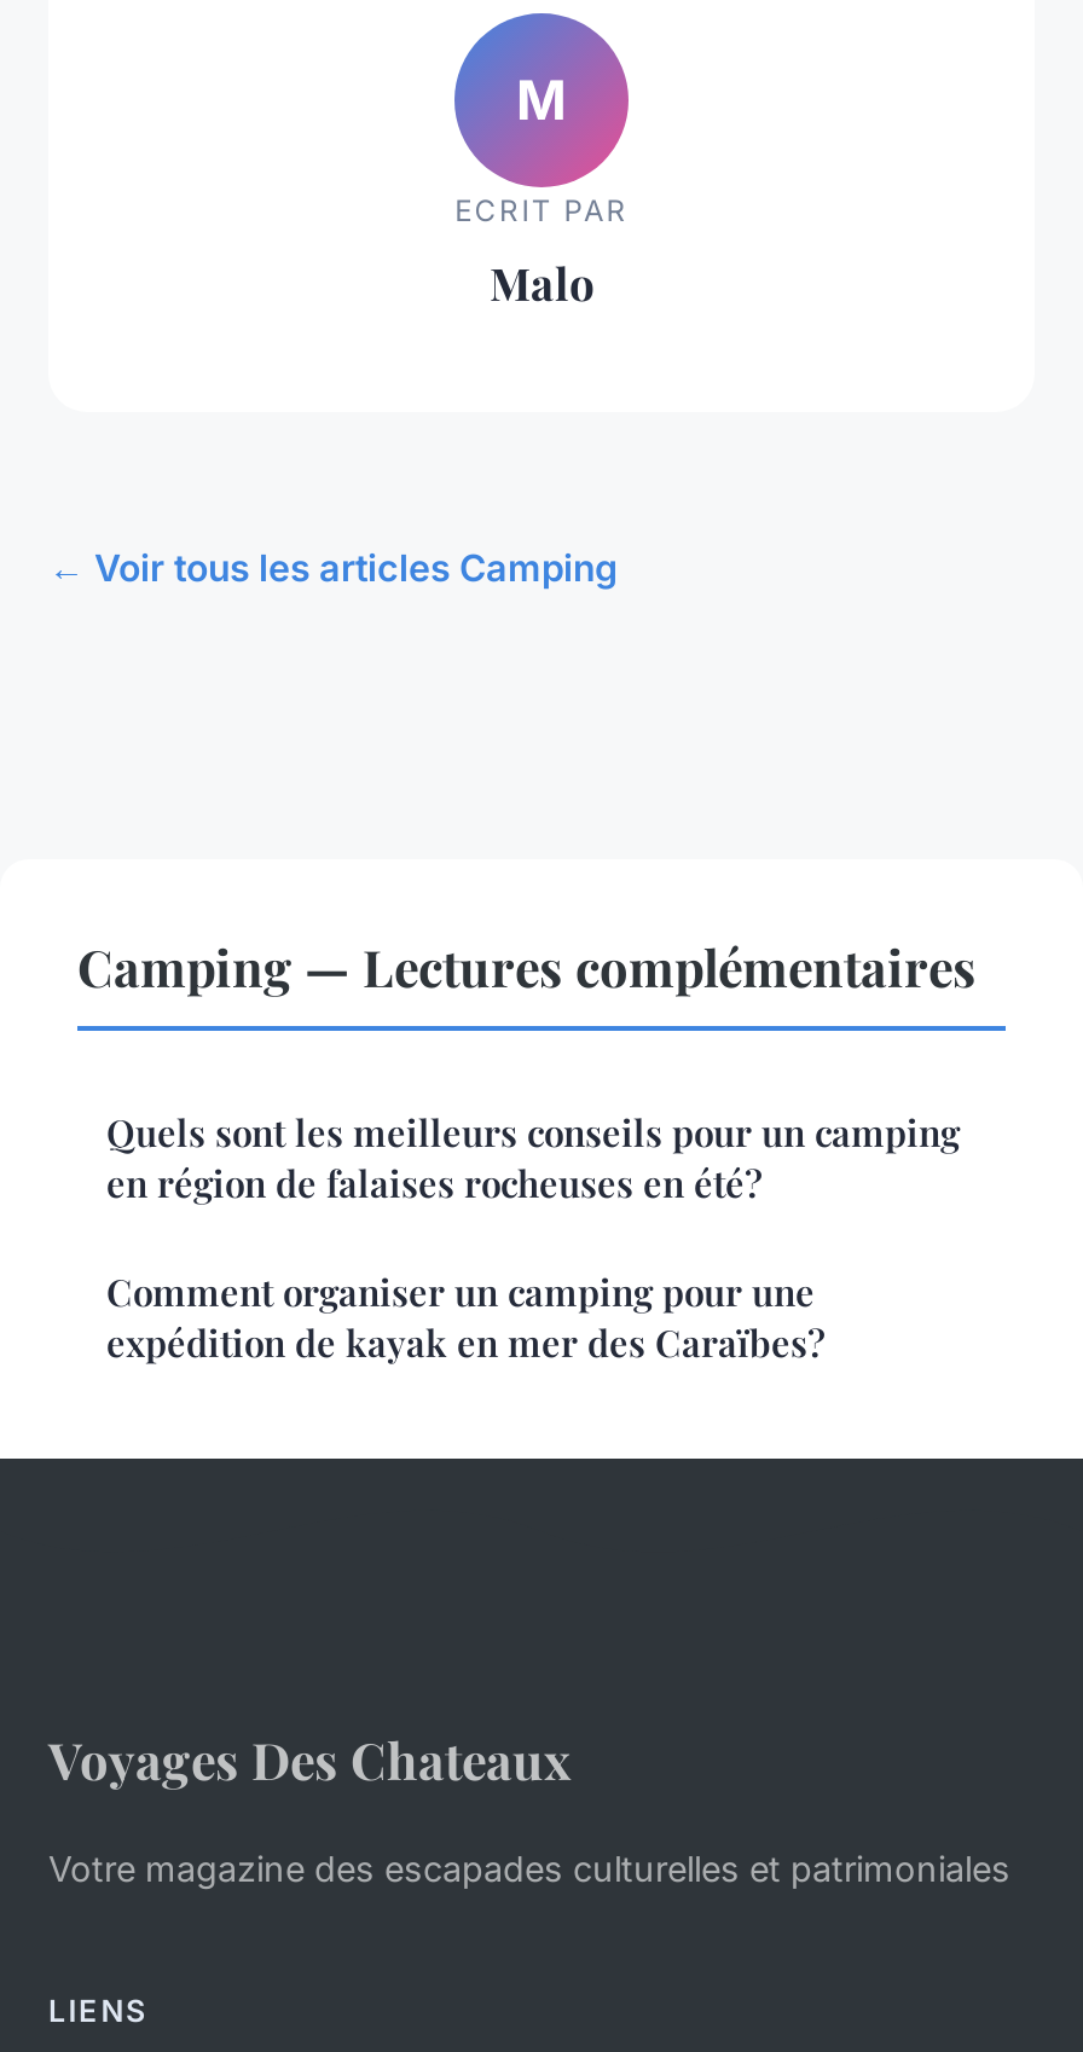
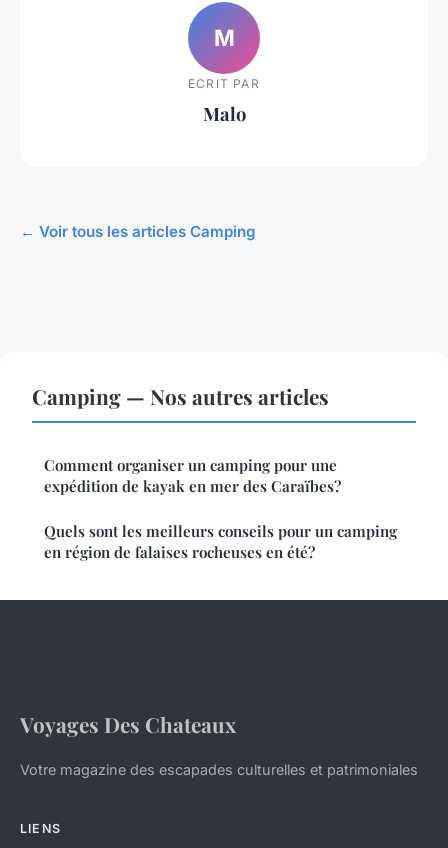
[77,932,977,999] Camping — Lectures complémentaires -> [32,382,329,410] Camping — Nos autres articles
moved [106,1108,960,1207] -> [44,521,397,562]: Quels sont les meilleurs conseils pour un camping | en région de falaises rocheuses en été?
moved [106,1268,824,1367] -> [44,455,341,496]: Comment organiser un camping pour une | expédition de kayak en mer des Caraïbes?

